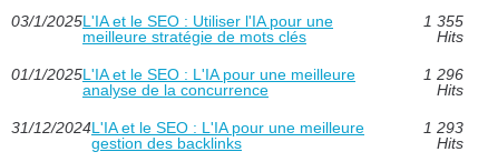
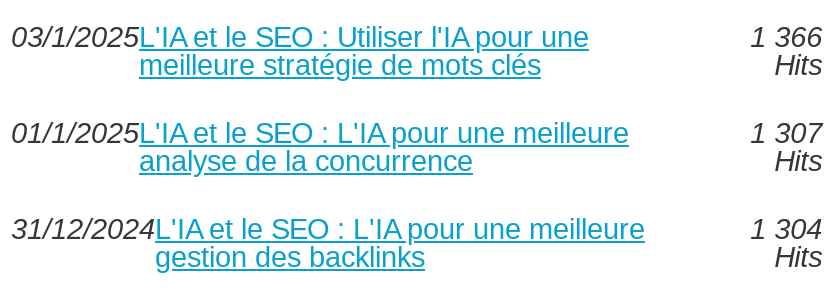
[423,13,463,30] 1 355 -> [750,22,822,54] 1 366
[423,66,463,84] 1 296 -> [750,118,822,150] 1 307
[423,119,463,137] 1 293 -> [750,214,822,246] 1 304

